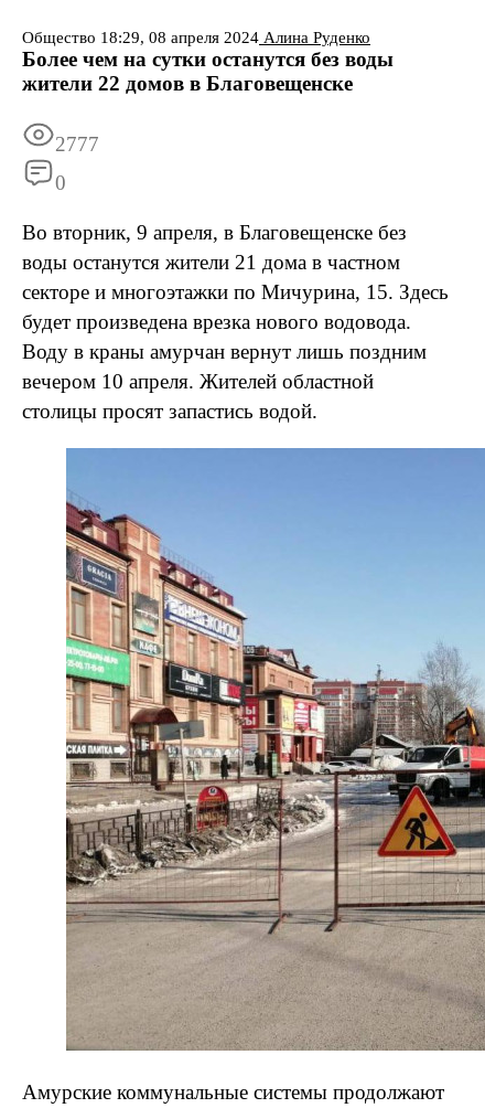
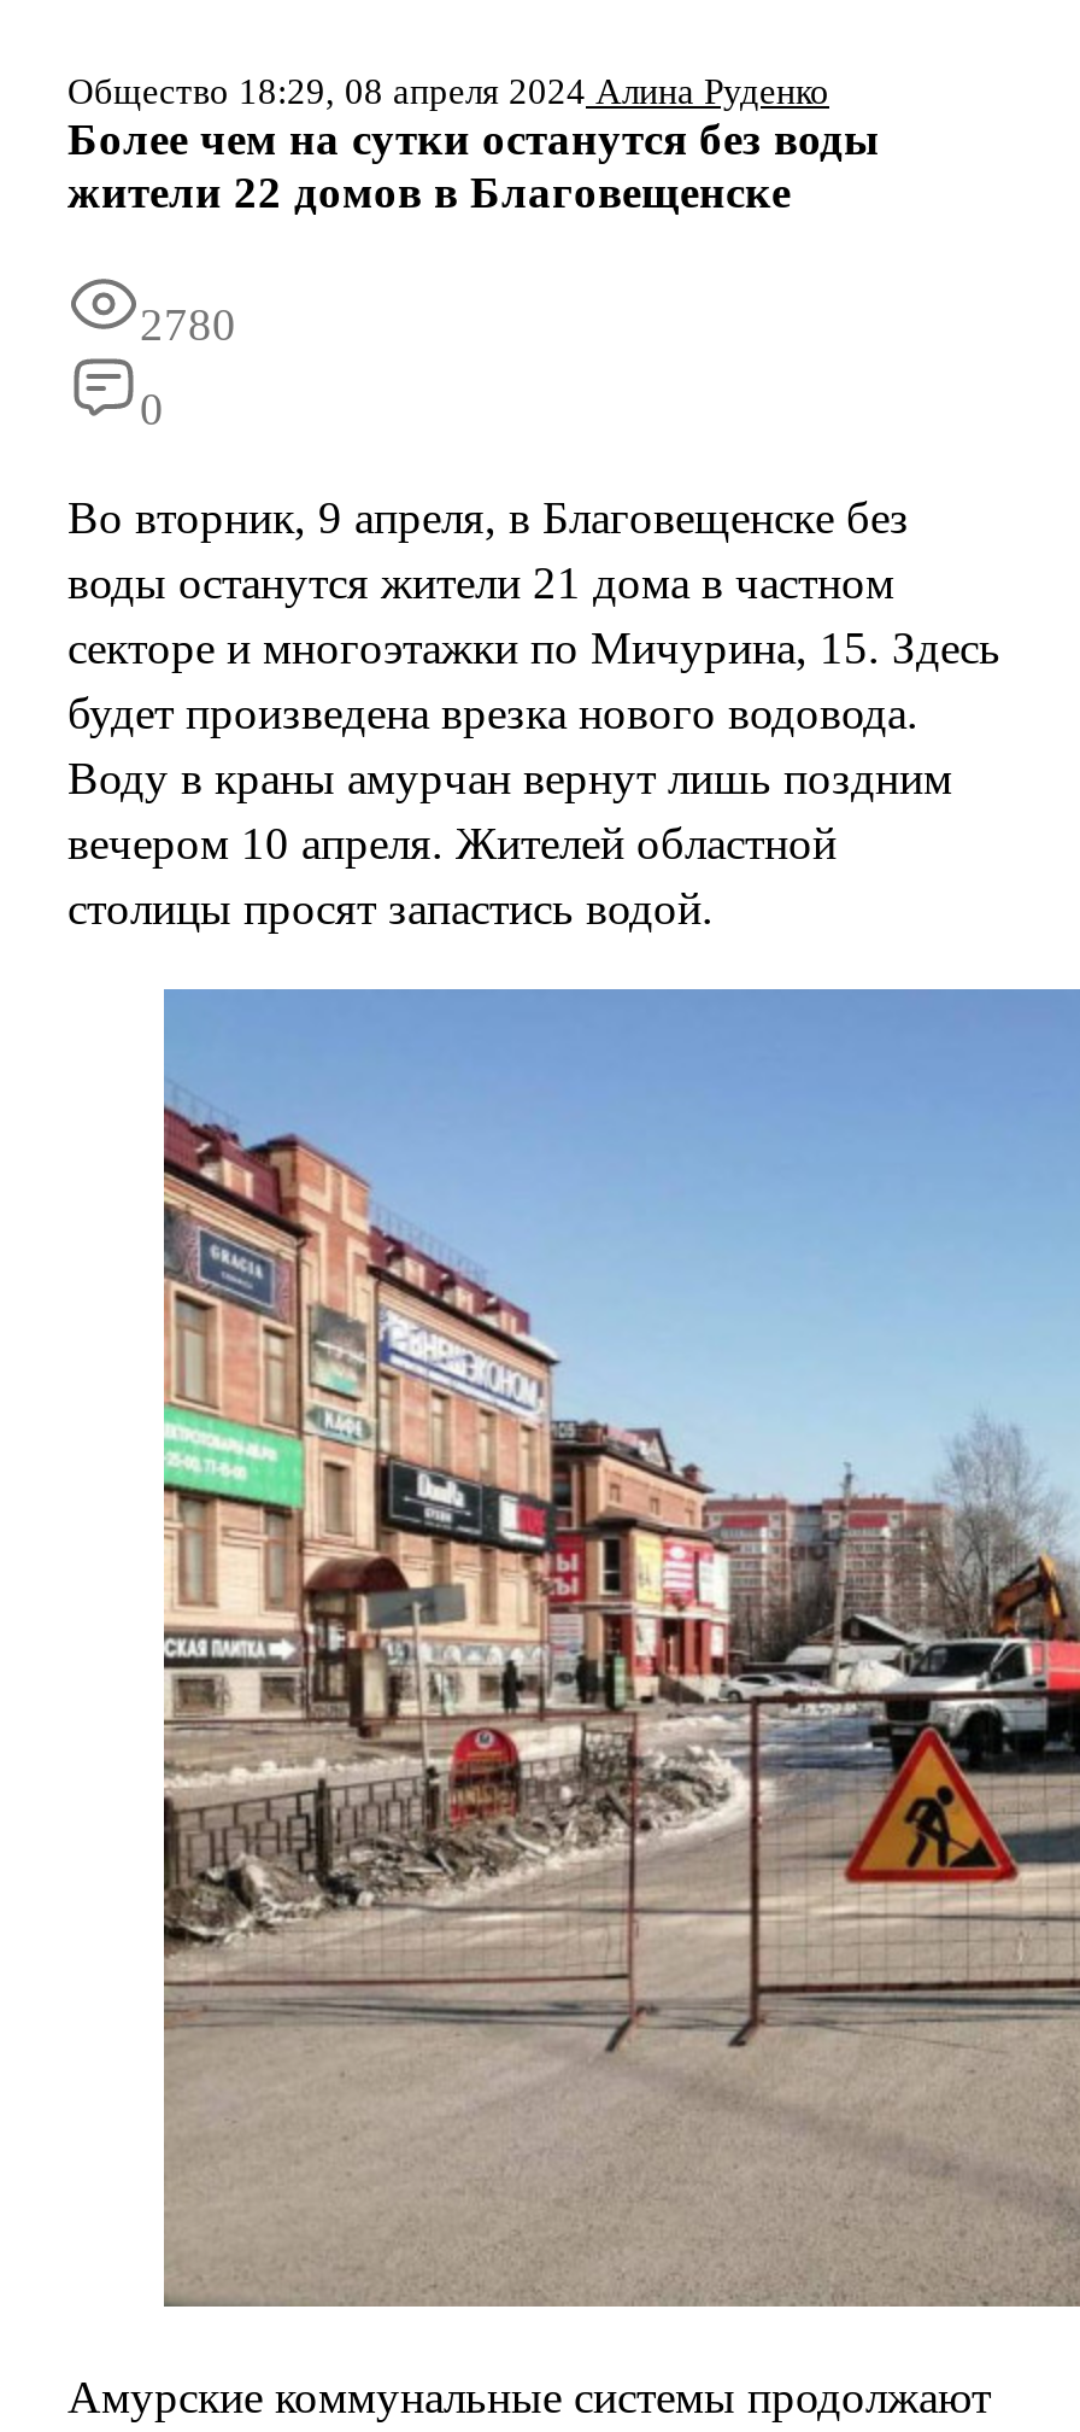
[55,133,99,156] 2777 -> [140,300,236,351] 2780

